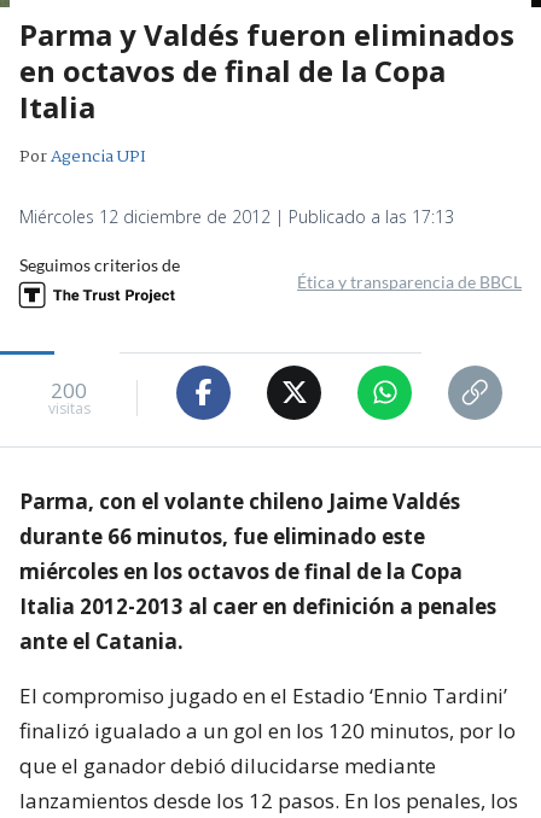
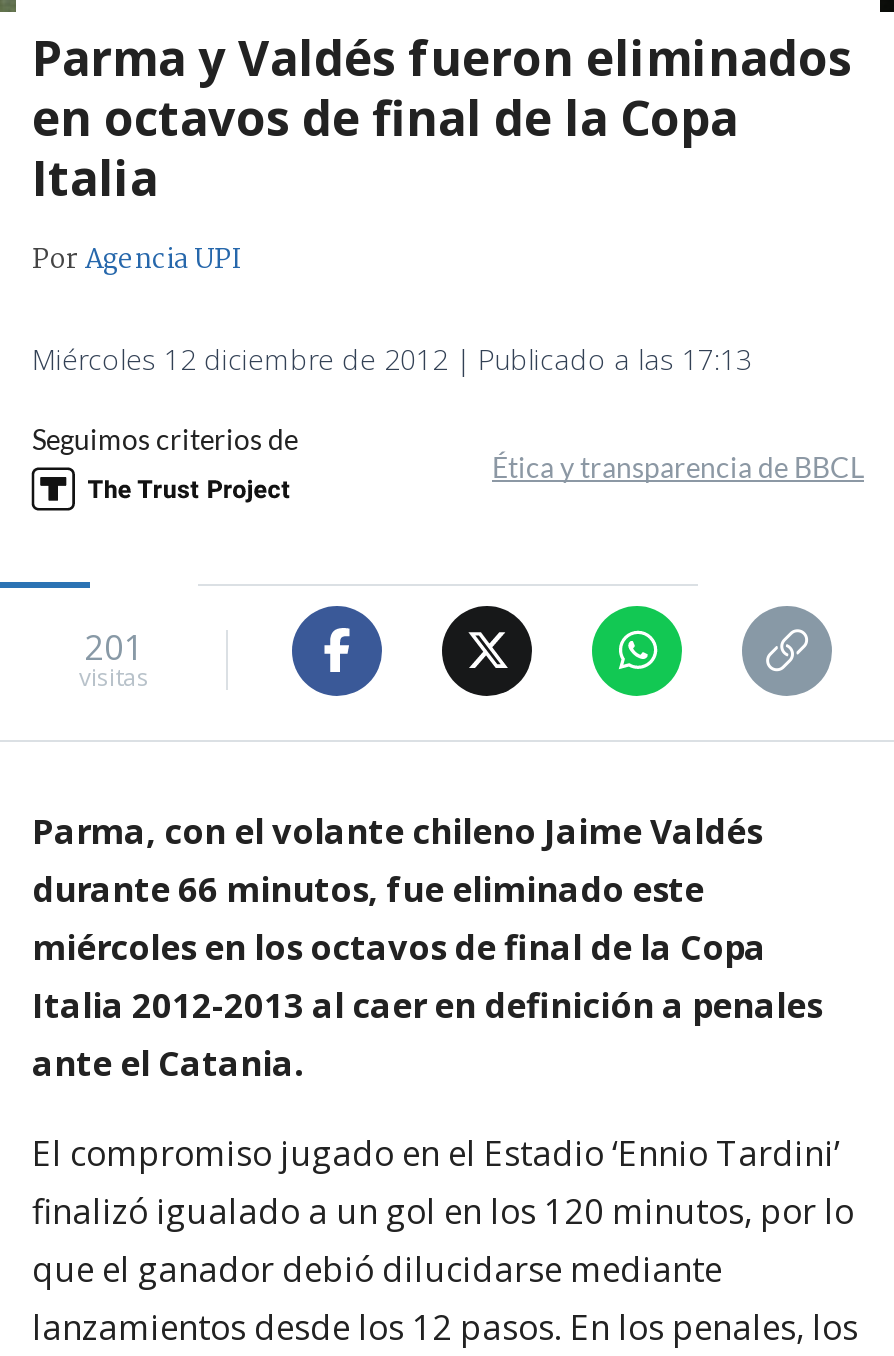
[51,377,87,405] 200 -> [84,625,144,671] 201

